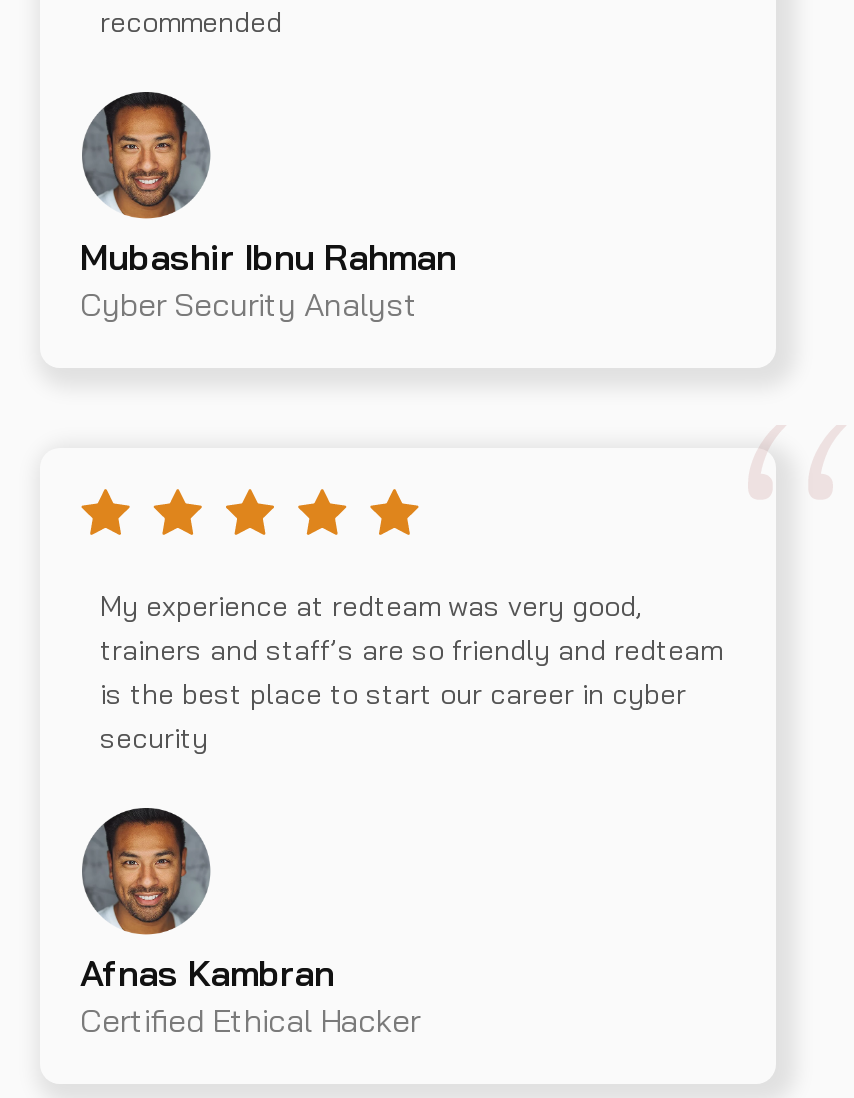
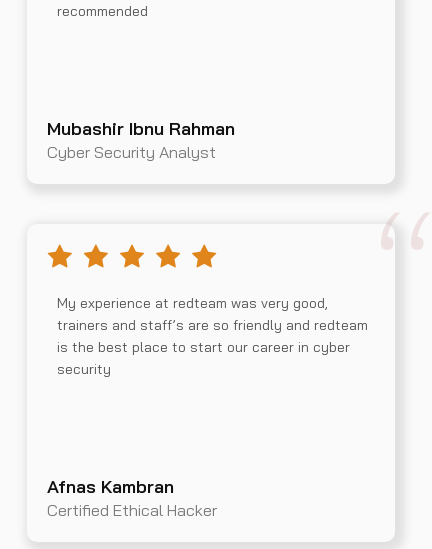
[80,90,212,220] [image] -> none
[80,806,212,936] [image] -> none

